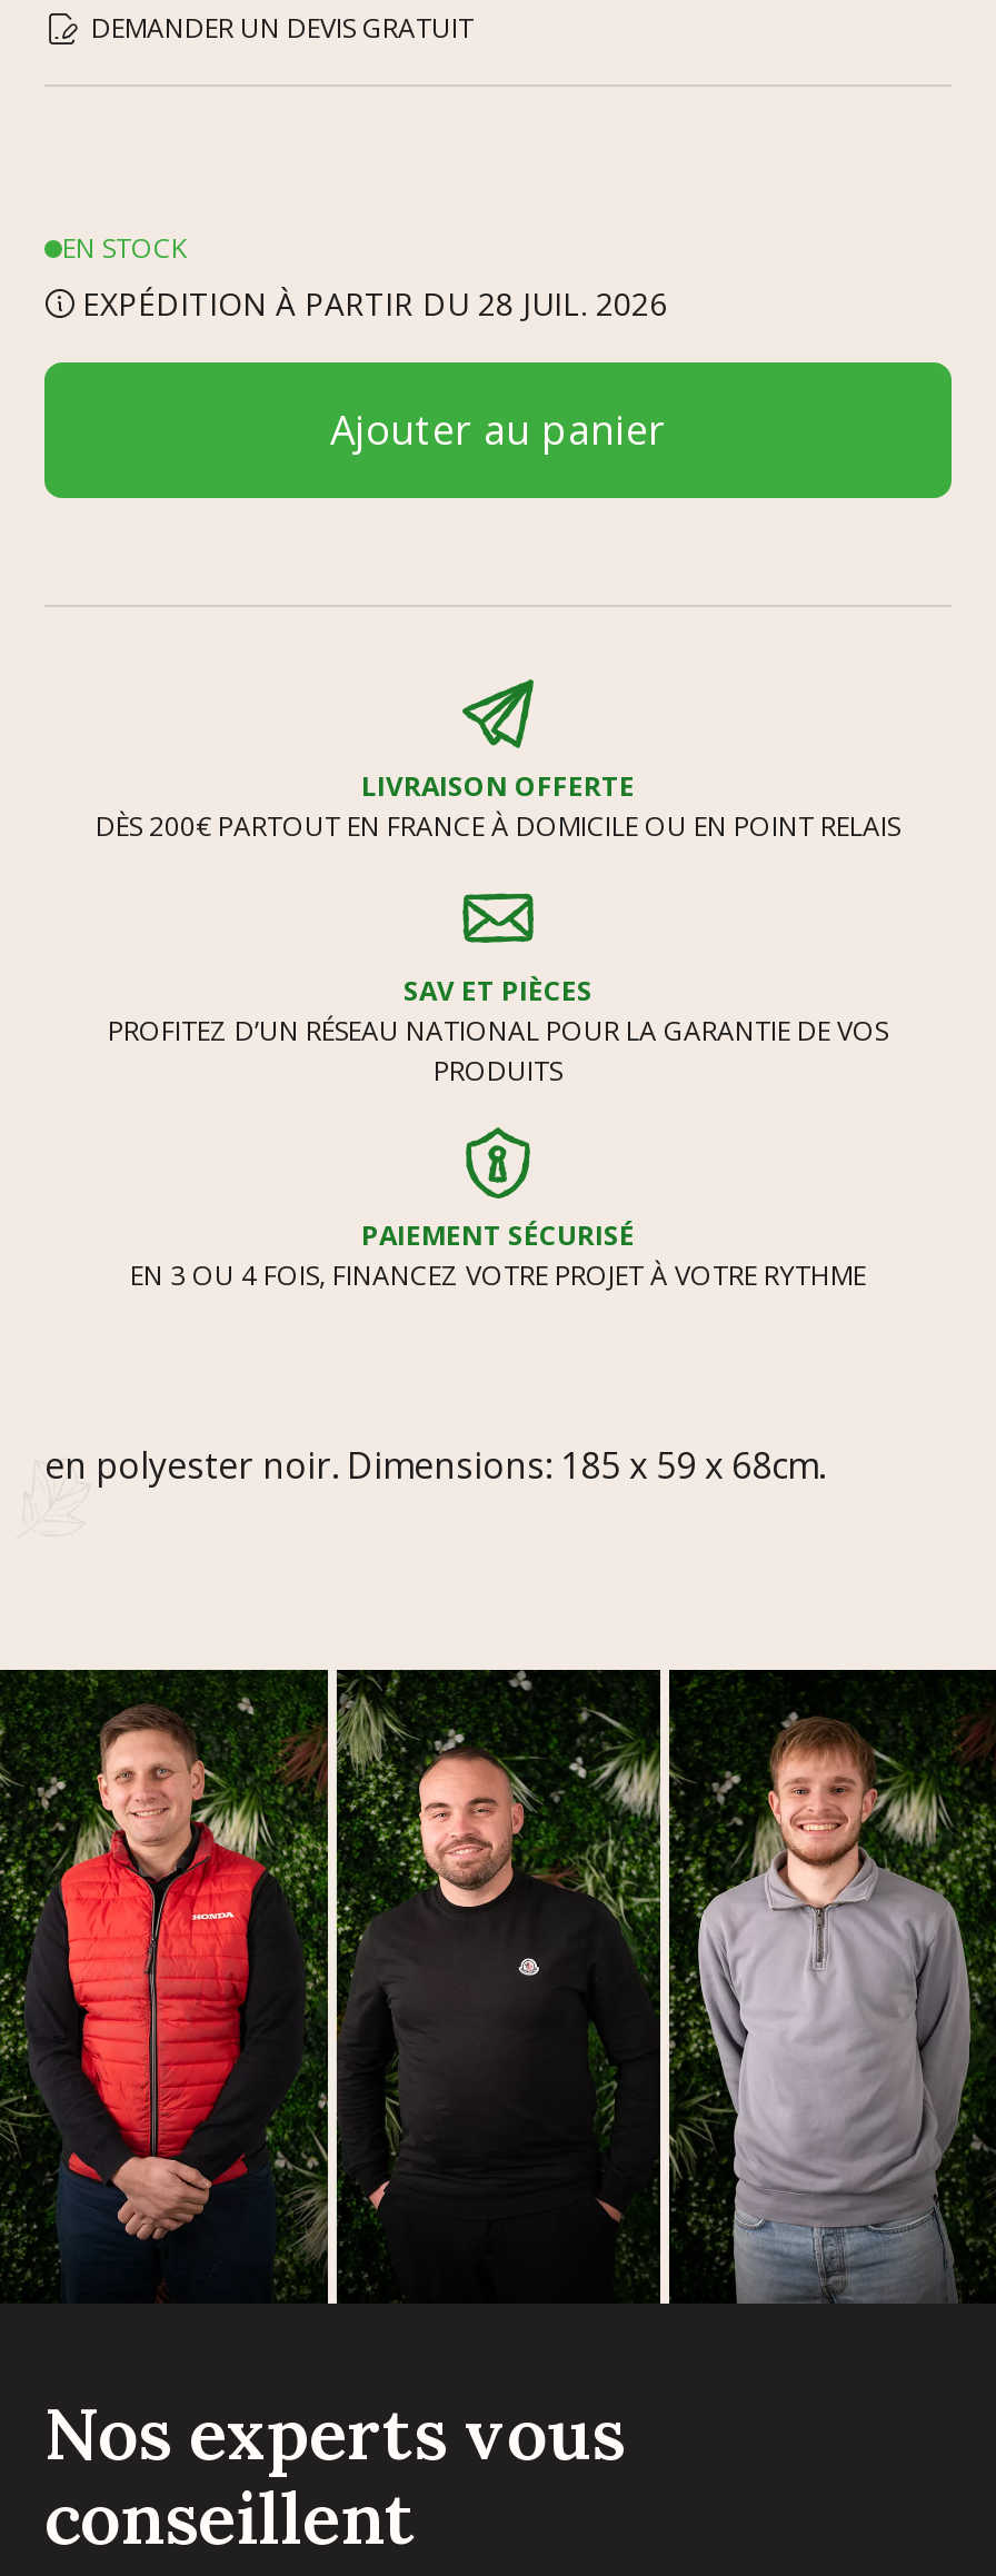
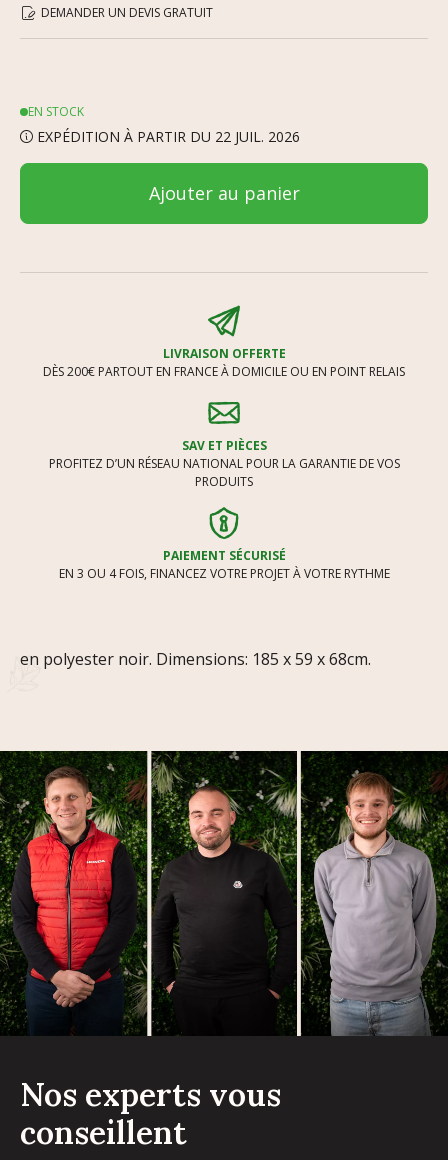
[82,282,667,324] EXPÉDITION À PARTIR DU 28 JUIL. 2026 -> [37,127,300,146] EXPÉDITION À PARTIR DU 22 JUIL. 2026

